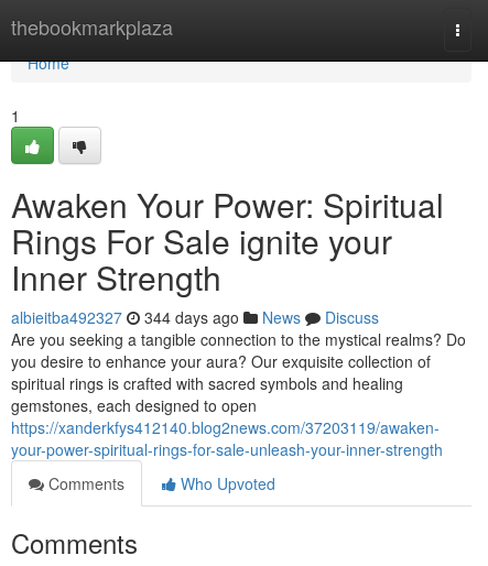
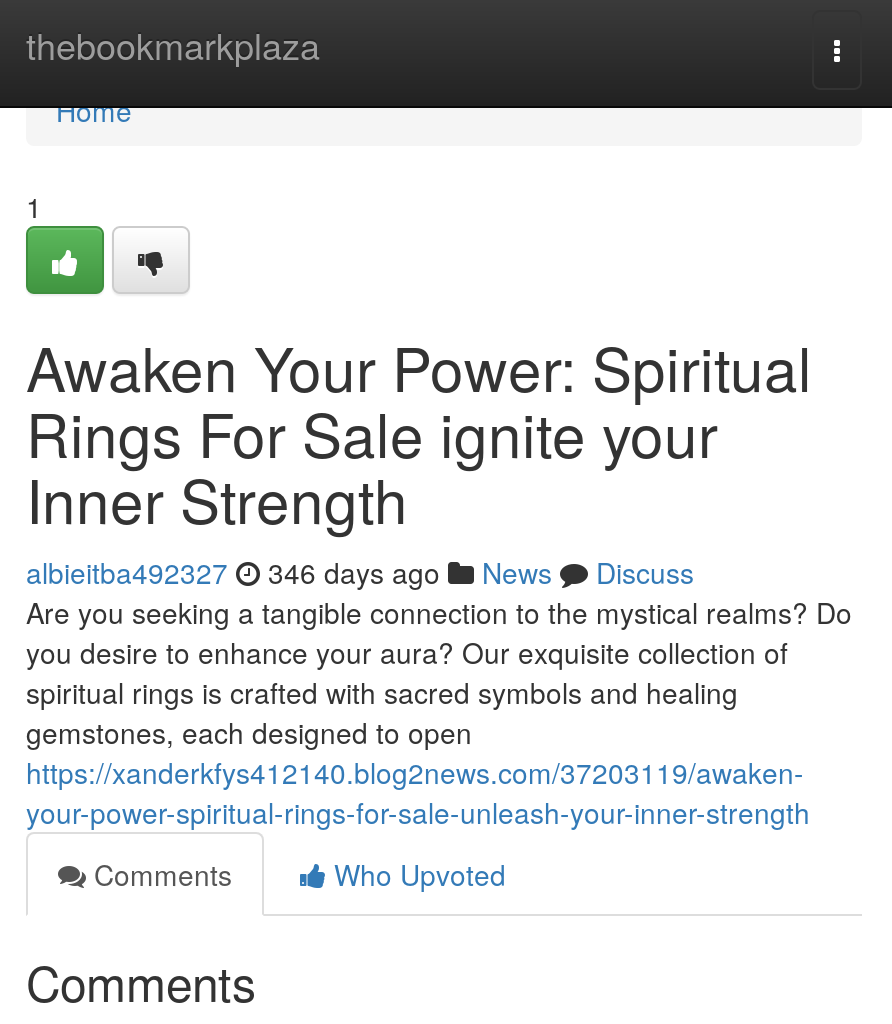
[11,306,379,328] albieitba492327 344 days ago News Discuss -> [26,552,694,592] albieitba492327 346 days ago News Discuss

